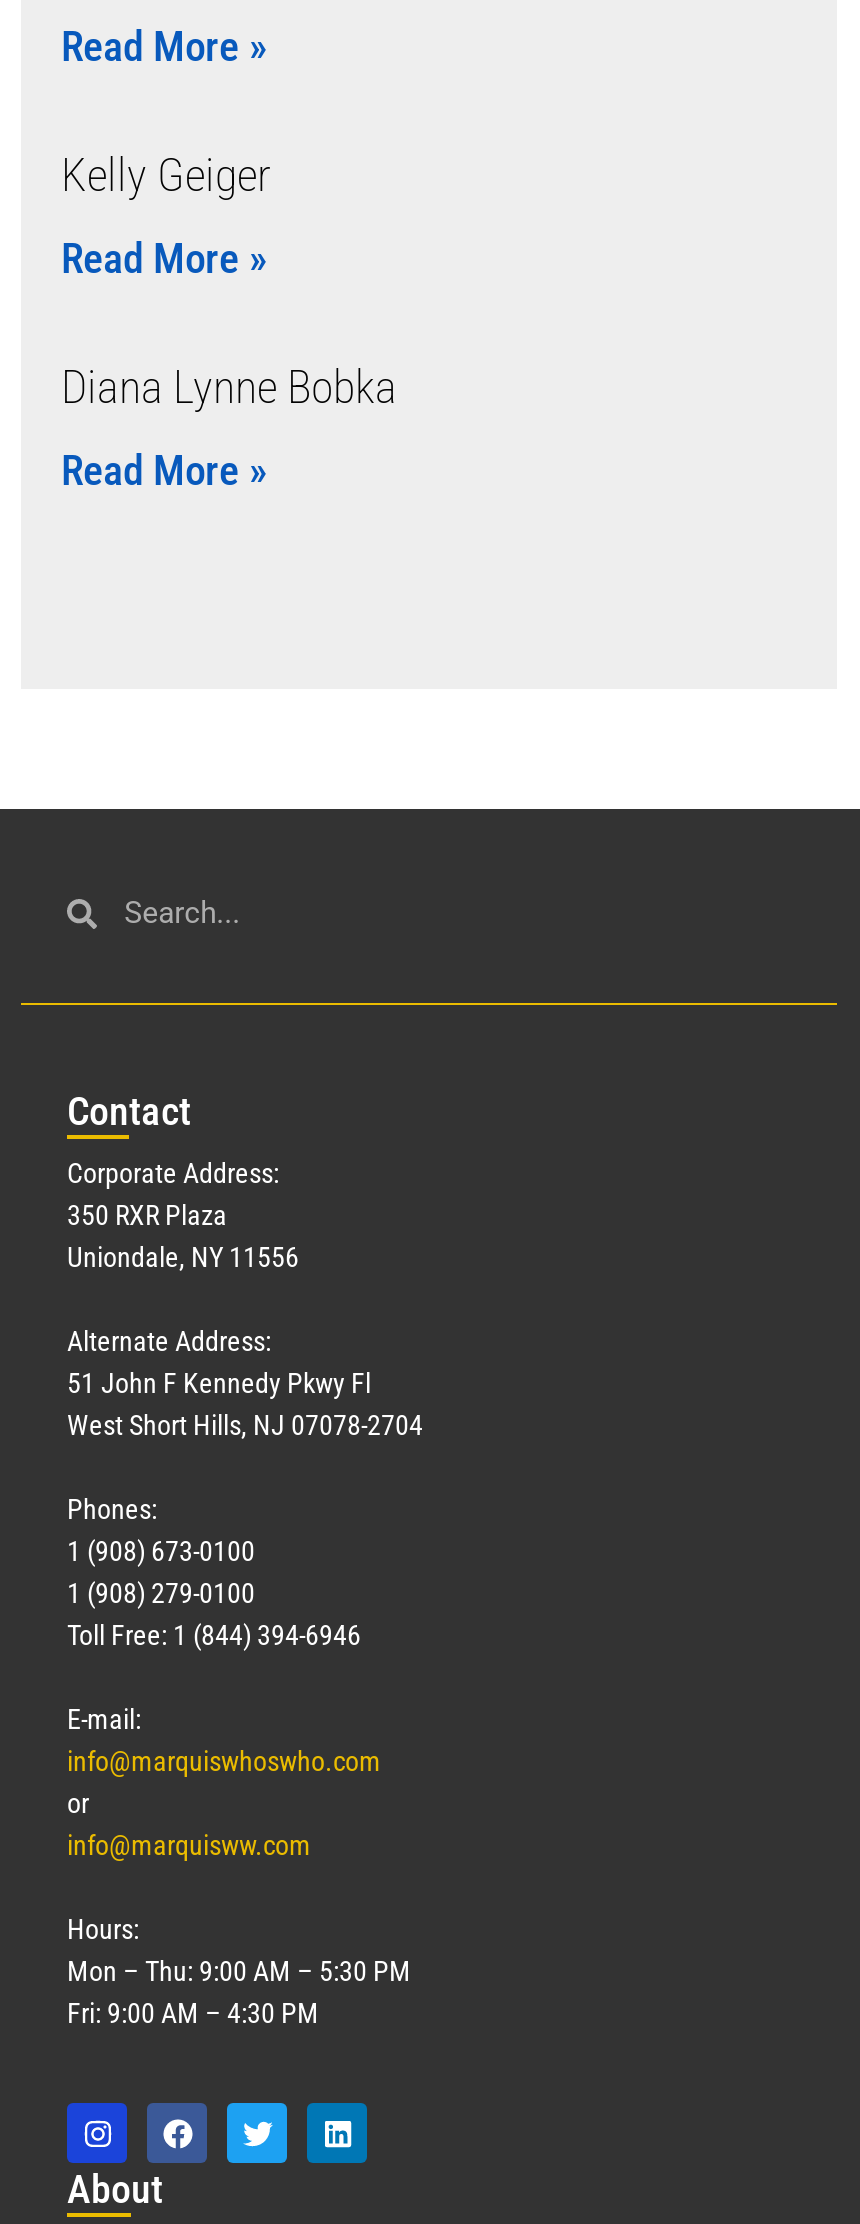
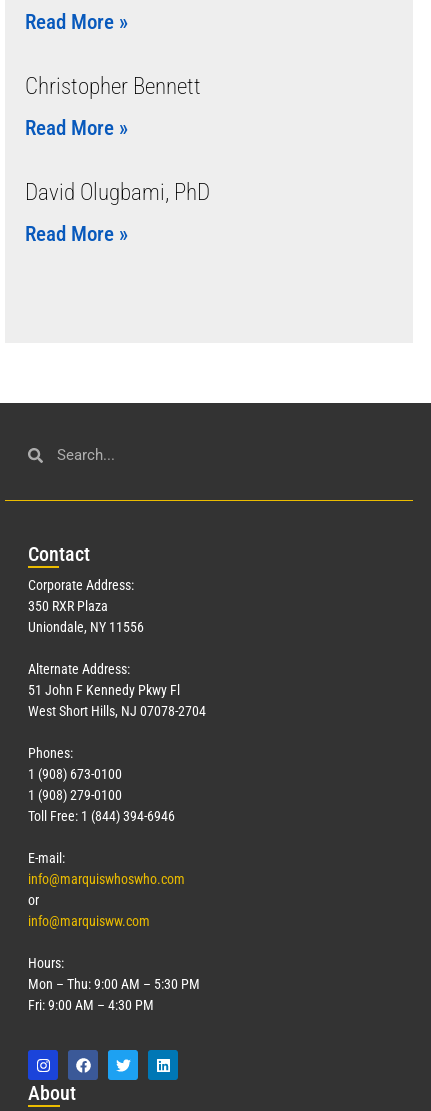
[61,149,271,203] Kelly Geiger -> [25,73,201,100] Christopher Bennett
[61,361,397,415] Diana Lynne Bobka -> [25,179,210,206] David Olugbami, PhD

